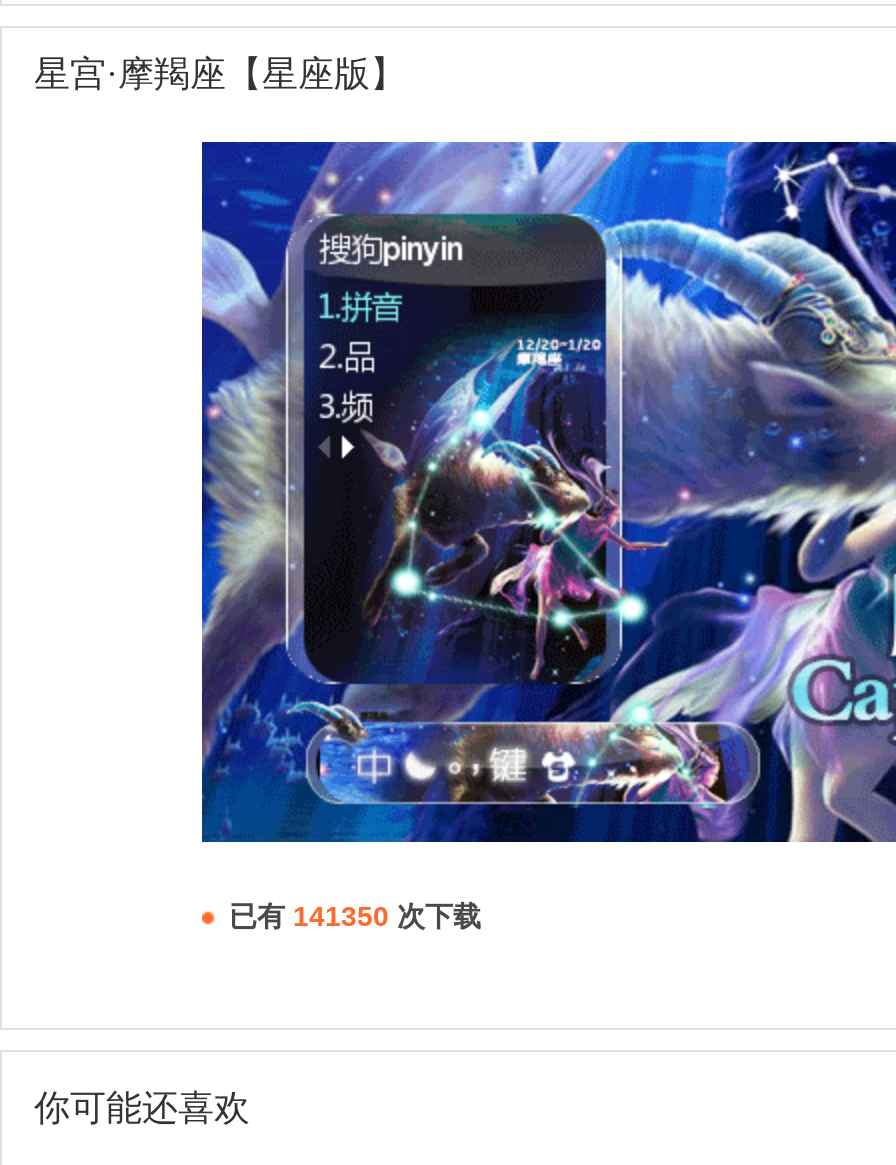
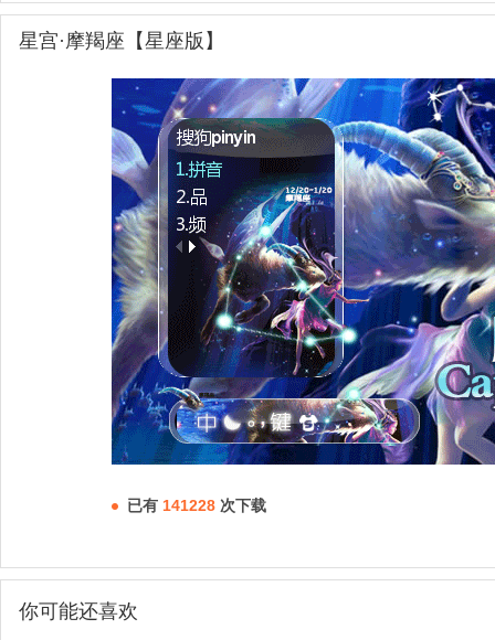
[229,900,481,932] 已有141350次下载 -> [127,497,266,514] 已有141228次下载

